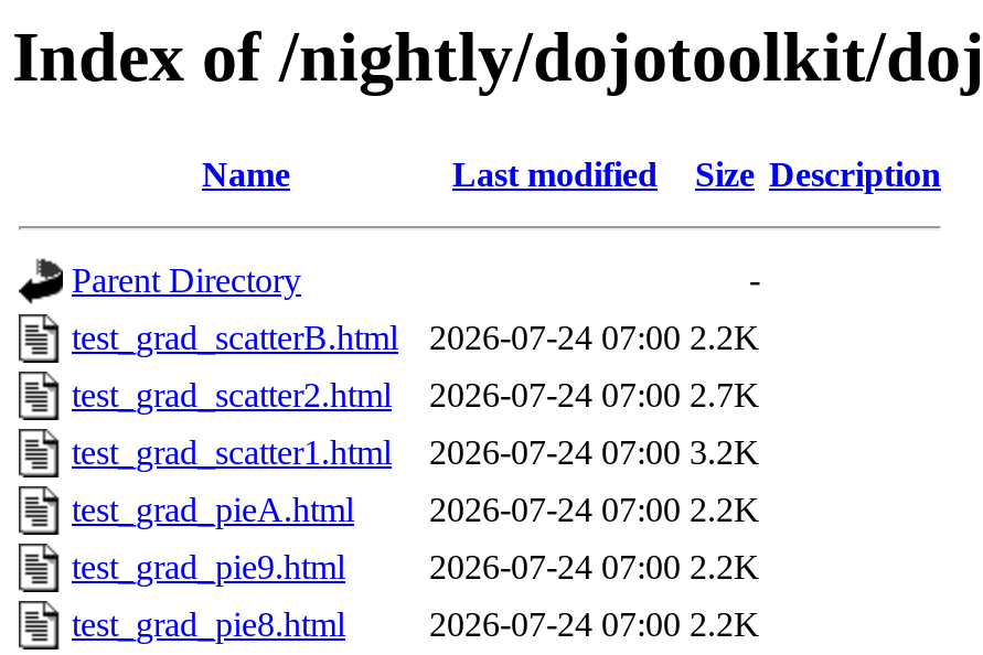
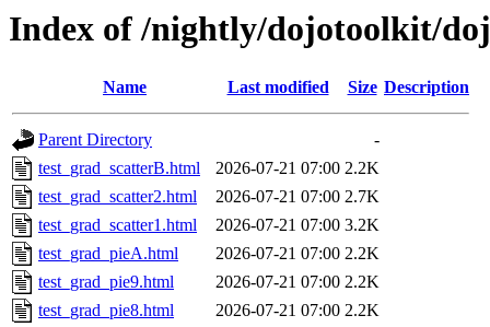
[72,320,760,357] test_grad_scatterB.html 2026-07-24 07:00 2.2K -> [38,159,380,178] test_grad_scatterB.html 2026-07-21 07:00 2.2K
[72,377,760,414] test_grad_scatter2.html 2026-07-24 07:00 2.7K -> [38,187,380,206] test_grad_scatter2.html 2026-07-21 07:00 2.7K
[72,434,760,472] test_grad_scatter1.html 2026-07-24 07:00 3.2K -> [38,216,380,234] test_grad_scatter1.html 2026-07-21 07:00 3.2K
[72,492,760,529] test_grad_pieA.html 2026-07-24 07:00 2.2K -> [38,244,380,263] test_grad_pieA.html 2026-07-21 07:00 2.2K
[429,549,760,586] 2026-07-24 07:00 2.2K -> [215,273,380,291] 2026-07-21 07:00 2.2K
[429,606,760,644] 2026-07-24 07:00 2.2K -> [215,301,380,320] 2026-07-21 07:00 2.2K

